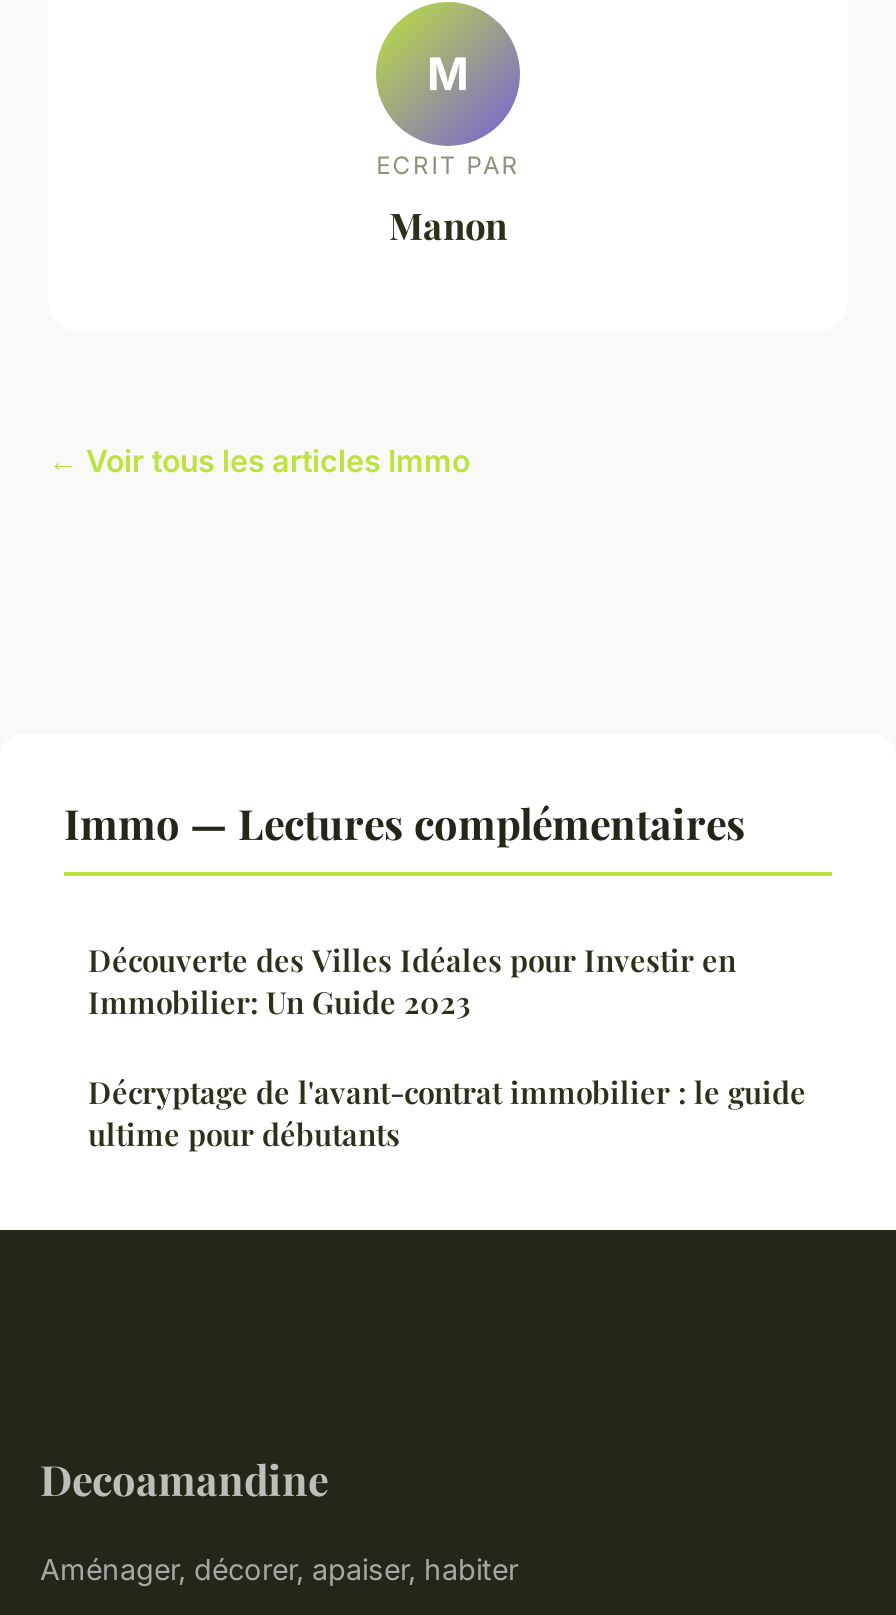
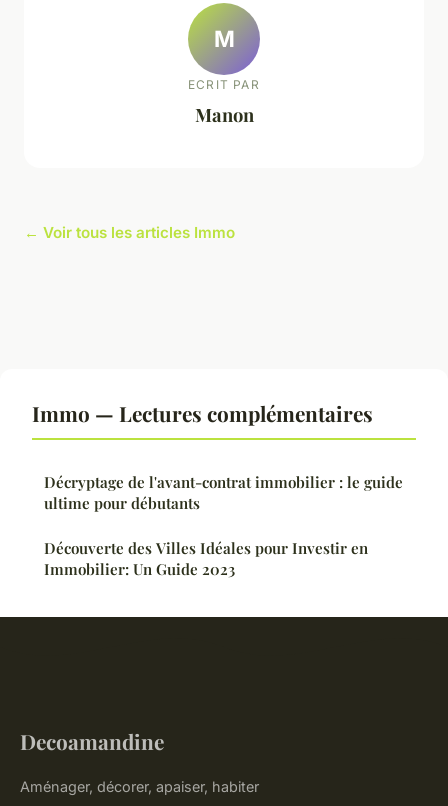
moved [88,940,736,1022] -> [44,538,368,579]: Découverte des Villes Idéales pour Investir en | Immobilier: Un Guide 2023
moved [88,1072,806,1154] -> [44,472,403,513]: Décryptage de l'avant-contrat immobilier : le guide | ultime pour débutants

